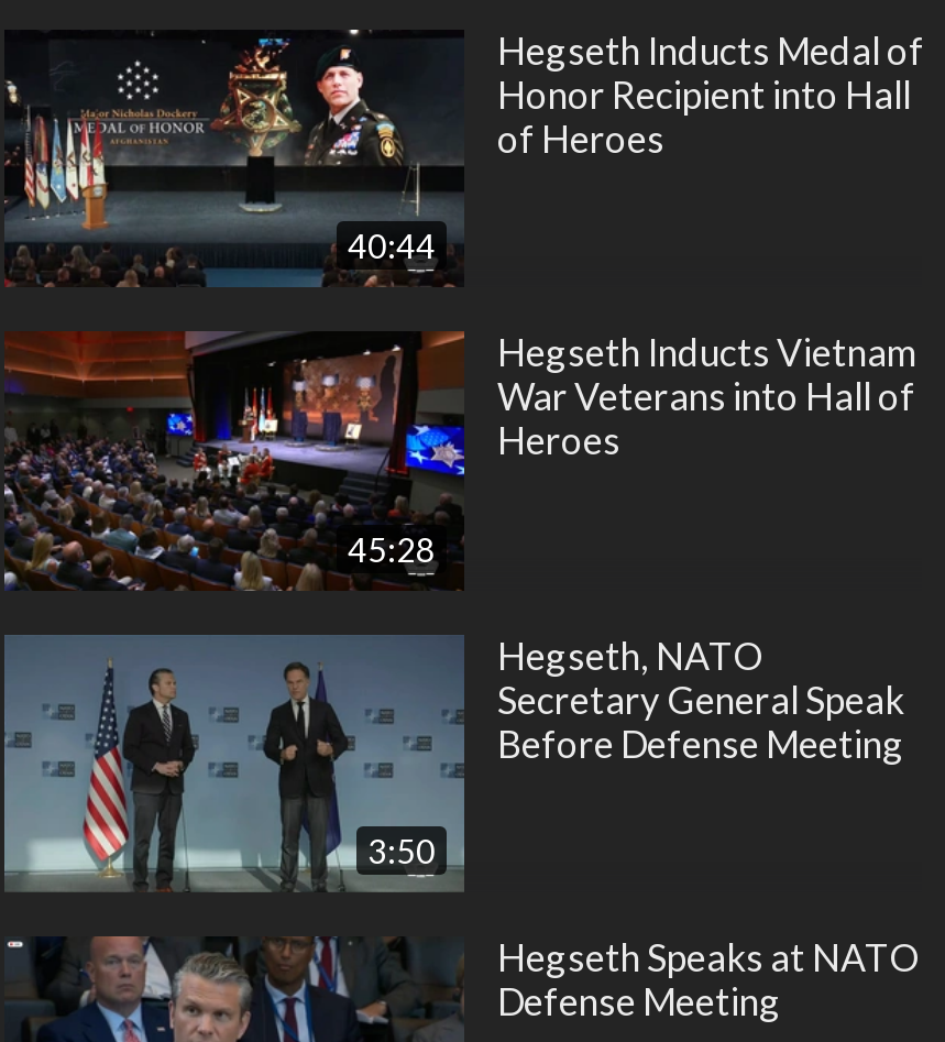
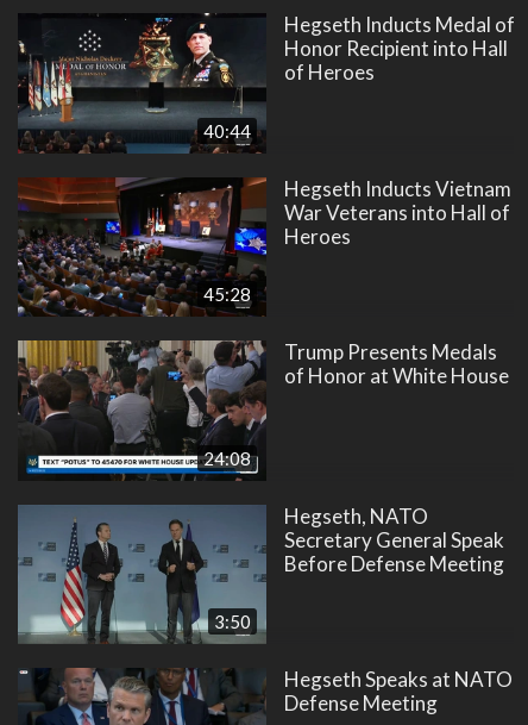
none -> [18,339,266,481] [image] | 24:08
none -> [284,340,509,388] Trump Presents Medals | of Honor at White House

